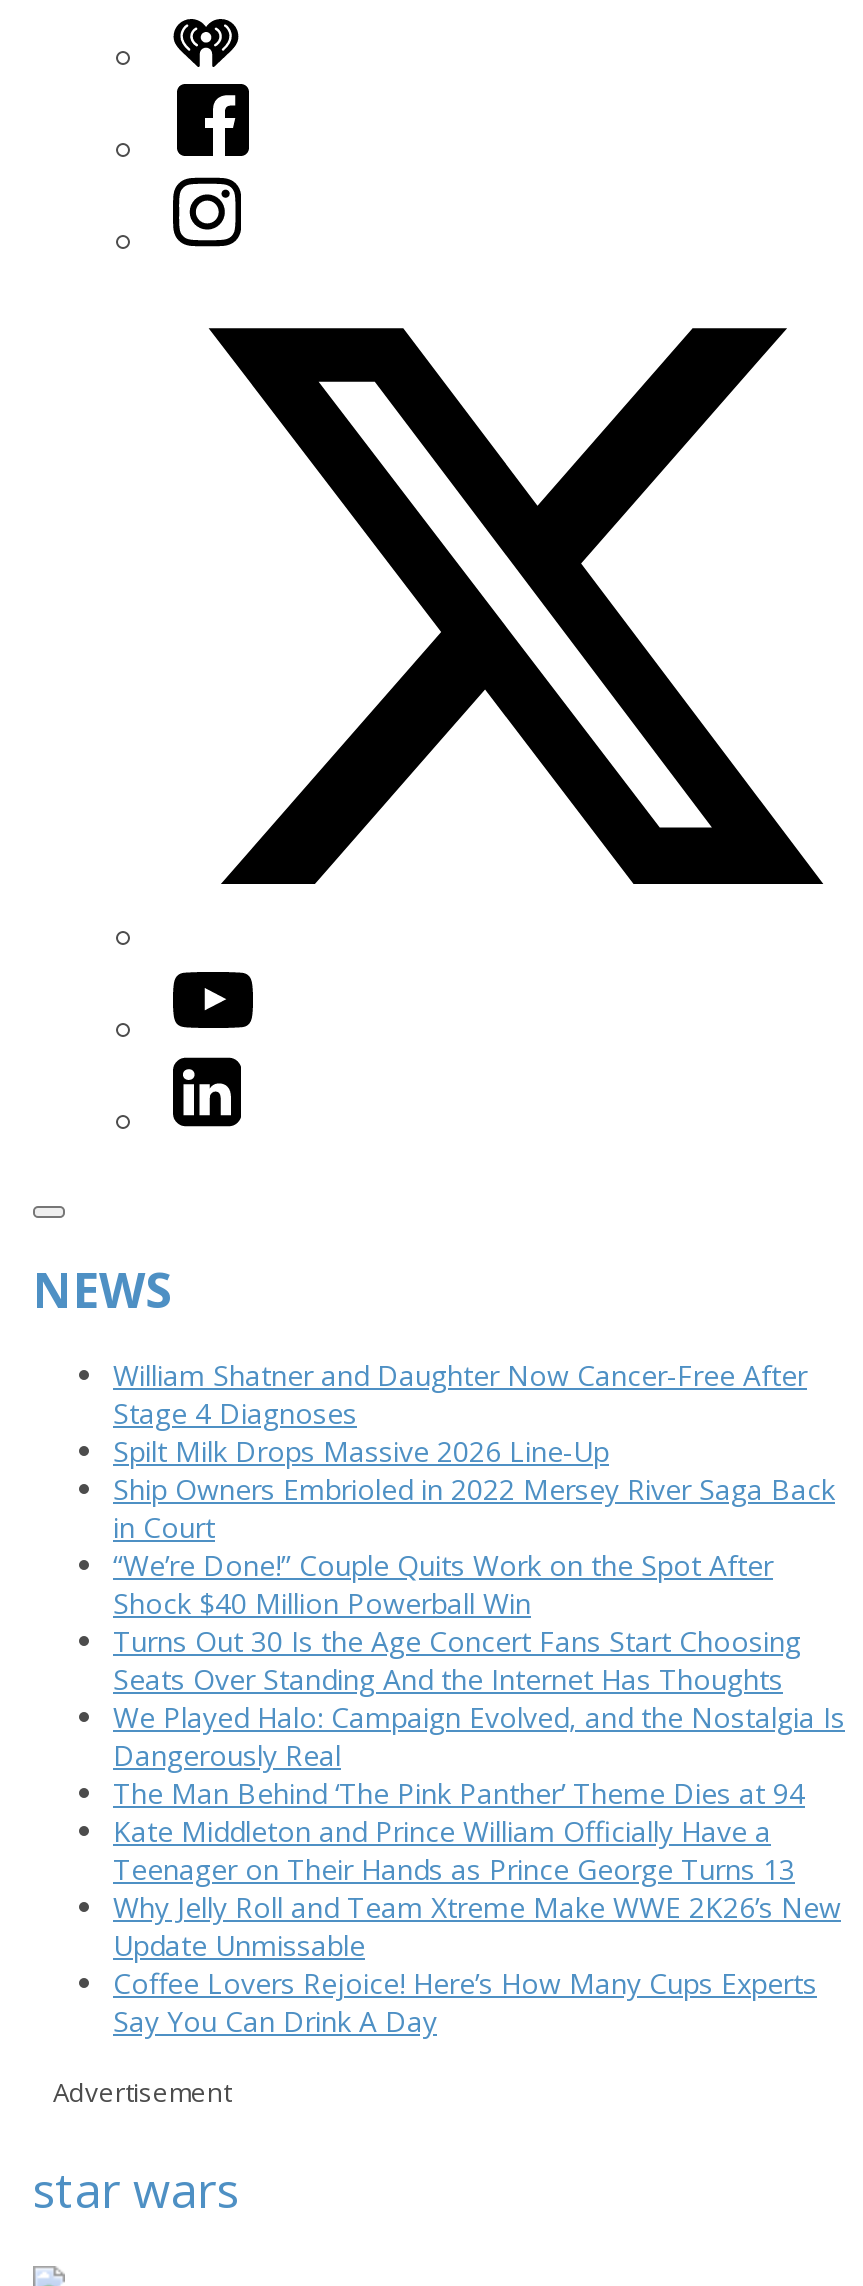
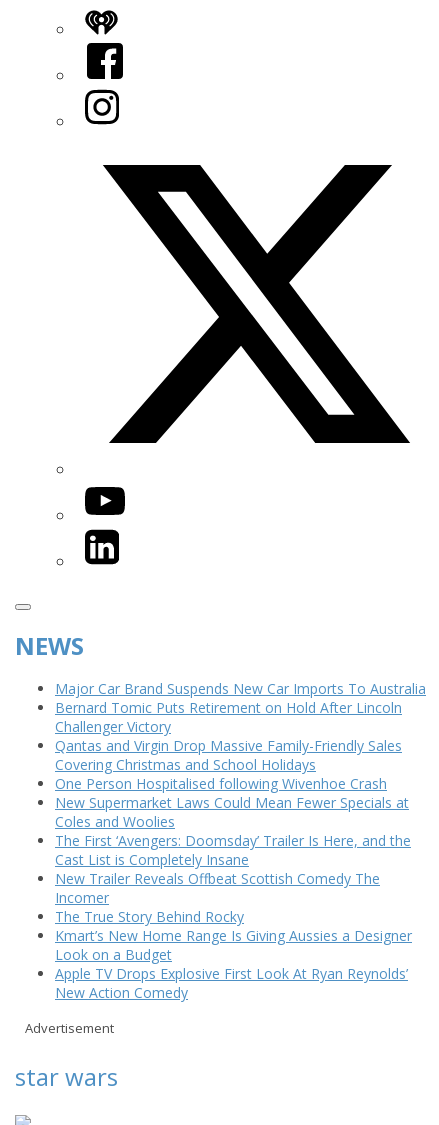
[113,1356,845,2040] William Shatner and Daughter Now Cancer-Free After | Stage 4 Diagnoses | Spilt Milk Drops Massive 2026 Line-Up | Ship Owners Embrioled in 2022 Mersey River Saga Back | in Court | “We’re Done!” Couple Quits Work on the Spot After | Shock $40 Million Powerball Win | Turns Out 30 Is the Age Concert Fans Start Choosing | Seats Over Standing And the Internet Has Thoughts | We Played Halo: Campaign Evolved, and the Nostalgia Is | Dangerously Real | The Man Behind ‘The Pink Panther’ Theme Dies at 94 | Kate Middleton and Prince William Officially Have a | Teenager on Their Hands as Prince George Turns 13 | Why Jelly Roll and Team Xtreme Make WWE 2K26’s New | Update Unmissable | Coffee Lovers Rejoice! Here’s How Many Cups Experts | Say You Can Drink A Day -> [55,679,426,1002] Major Car Brand Suspends New Car Imports To Australia | Bernard Tomic Puts Retirement on Hold After Lincoln | Challenger Victory | Qantas and Virgin Drop Massive Family-Friendly Sales | Covering Christmas and School Holidays | One Person Hospitalised following Wivenhoe Crash | New Supermarket Laws Could Mean Fewer Specials at | Coles and Woolies | The First ‘Avengers: Doomsday’ Trailer Is Here, and the | Cast List is Completely Insane | New Trailer Reveals Offbeat Scottish Comedy The | Incomer | The True Story Behind Rocky | Kmart’s New Home Range Is Giving Aussies a Designer | Look on a Budget | Apple TV Drops Explosive First Look At Ryan Reynolds’ | New Action Comedy

